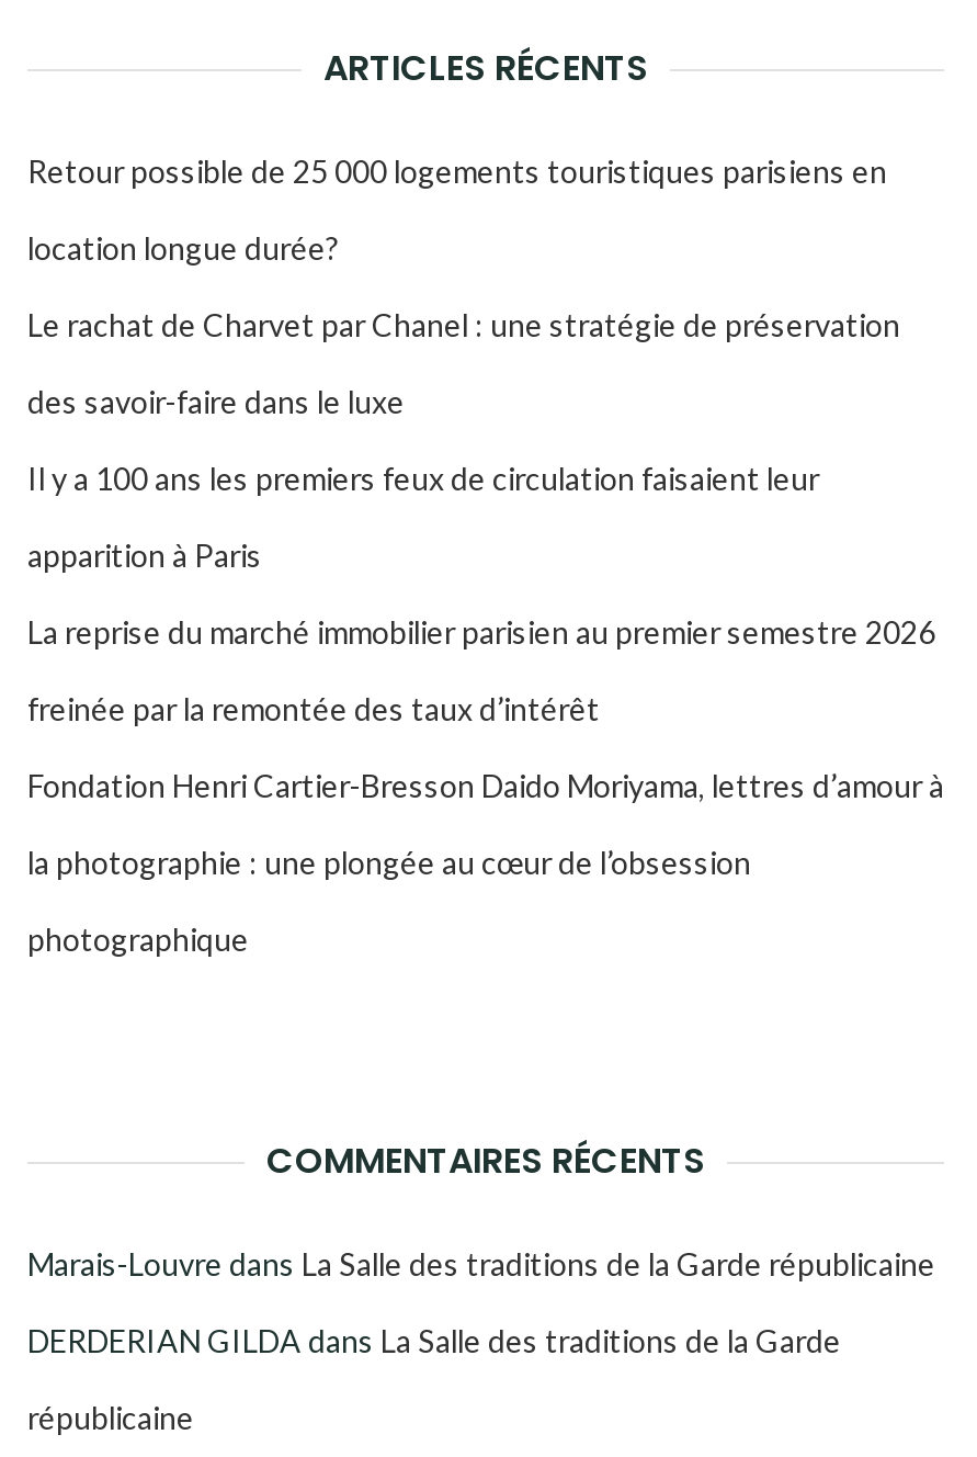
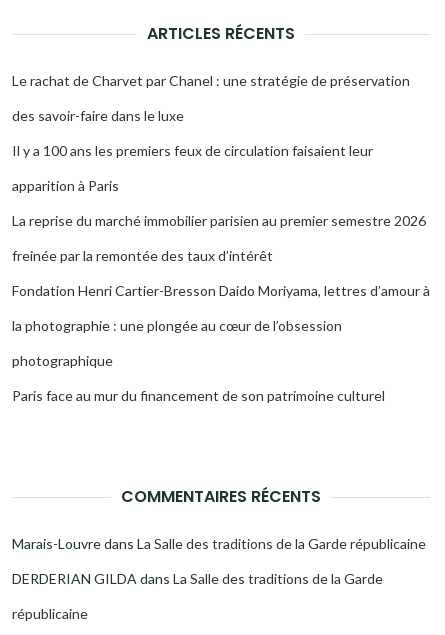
[27,153,887,267] Retour possible de 25 000 logements touristiques parisiens en | location longue durée? -> none
moved [27,306,944,958] -> [12,71,430,368]: Le rachat de Charvet par Chanel : une stratégie de préservation | des savoir-faire dans le luxe | Il y a 100 ans les premiers feux de circulation faisaient leur | ... | la photographie : une plongée au cœur de l’obsession | photographique
none -> [12,386,385,403] Paris face au mur du financement de son patrimoine culturel

